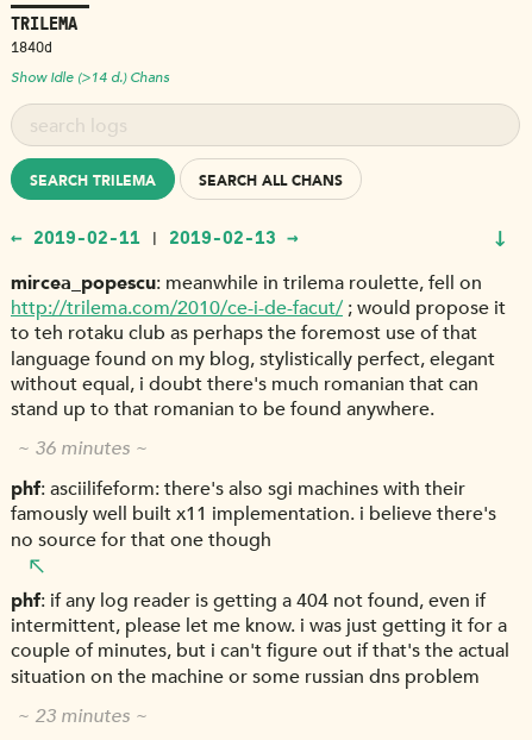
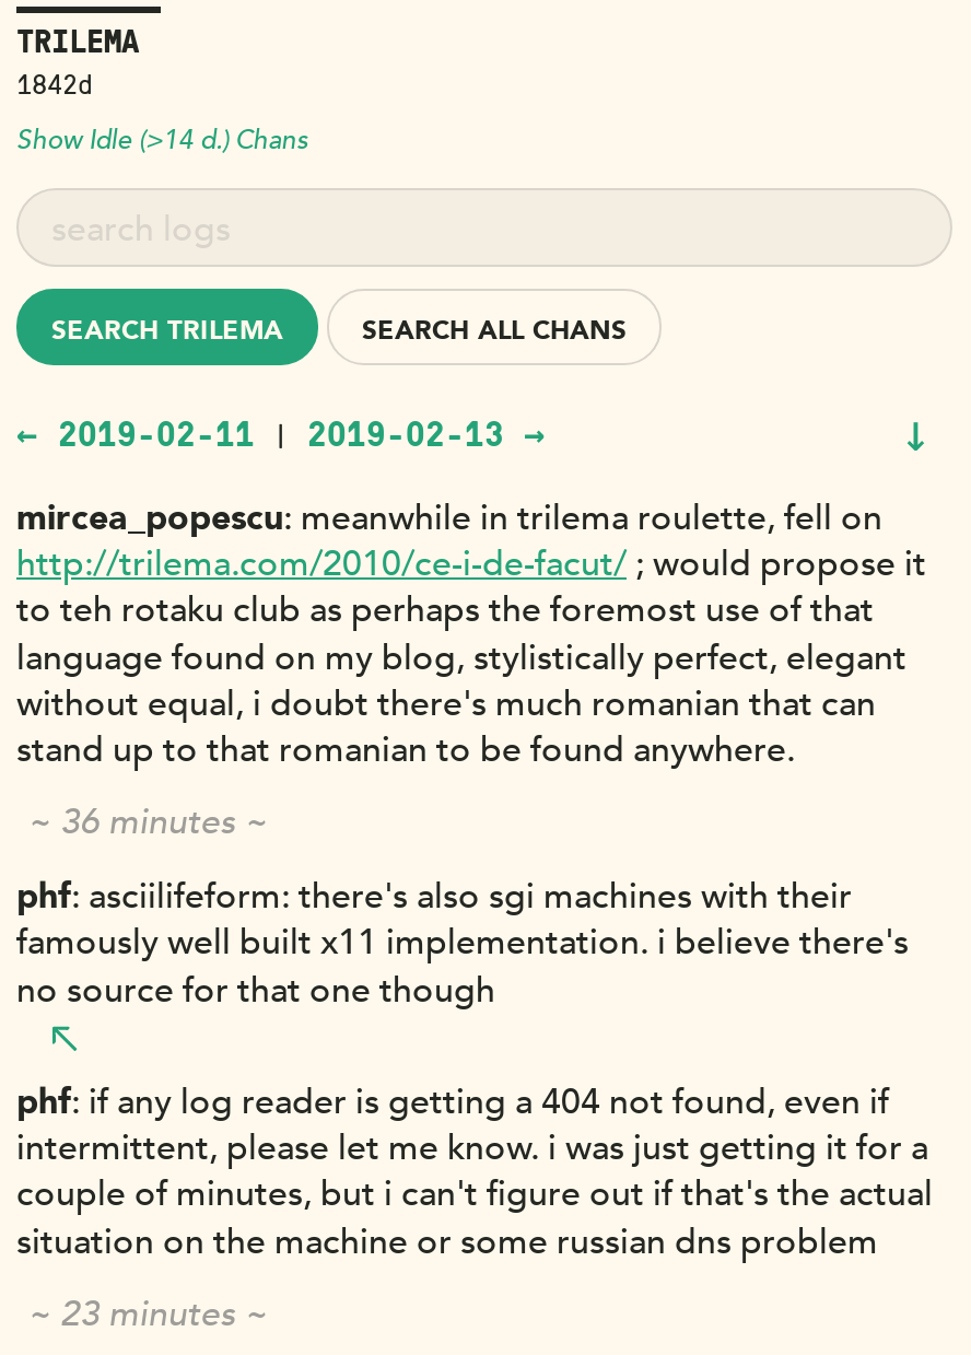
[11,36,52,56] 1840d -> [16,63,93,101] 1842d

